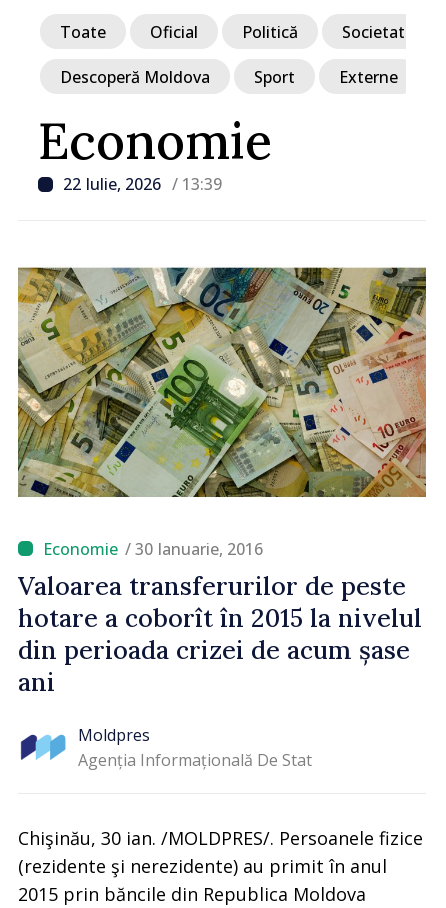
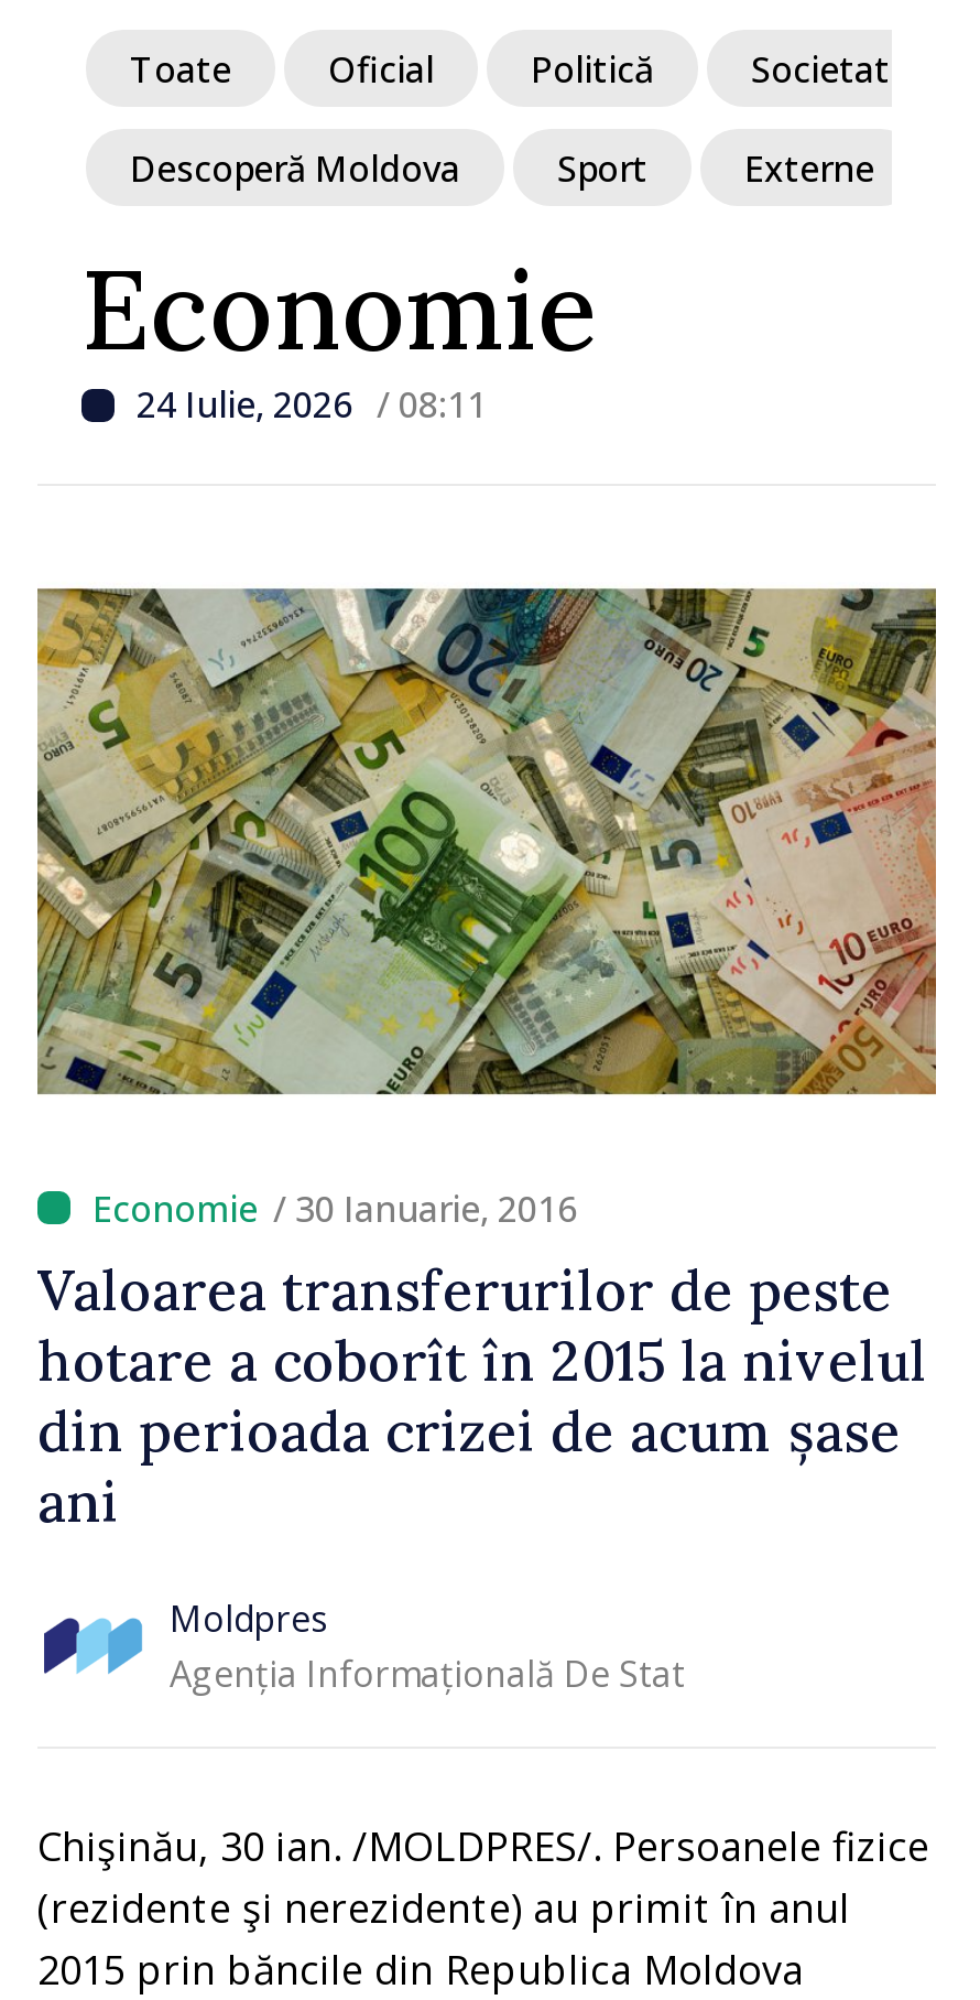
[63,173,222,195] 22 Iulie, 2026 / 13:39 -> [137,380,487,429] 24 Iulie, 2026 / 08:11

